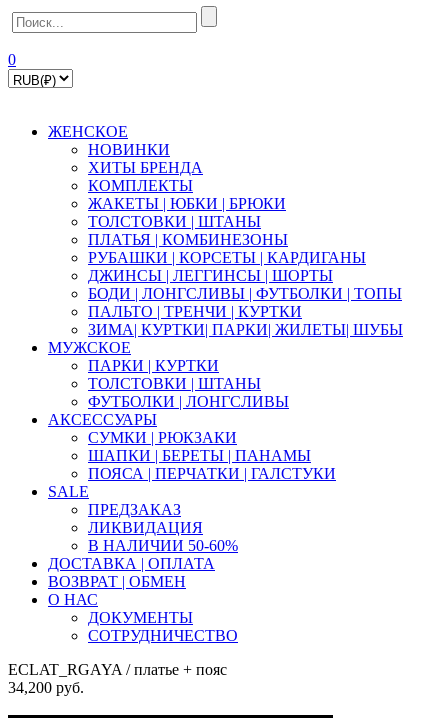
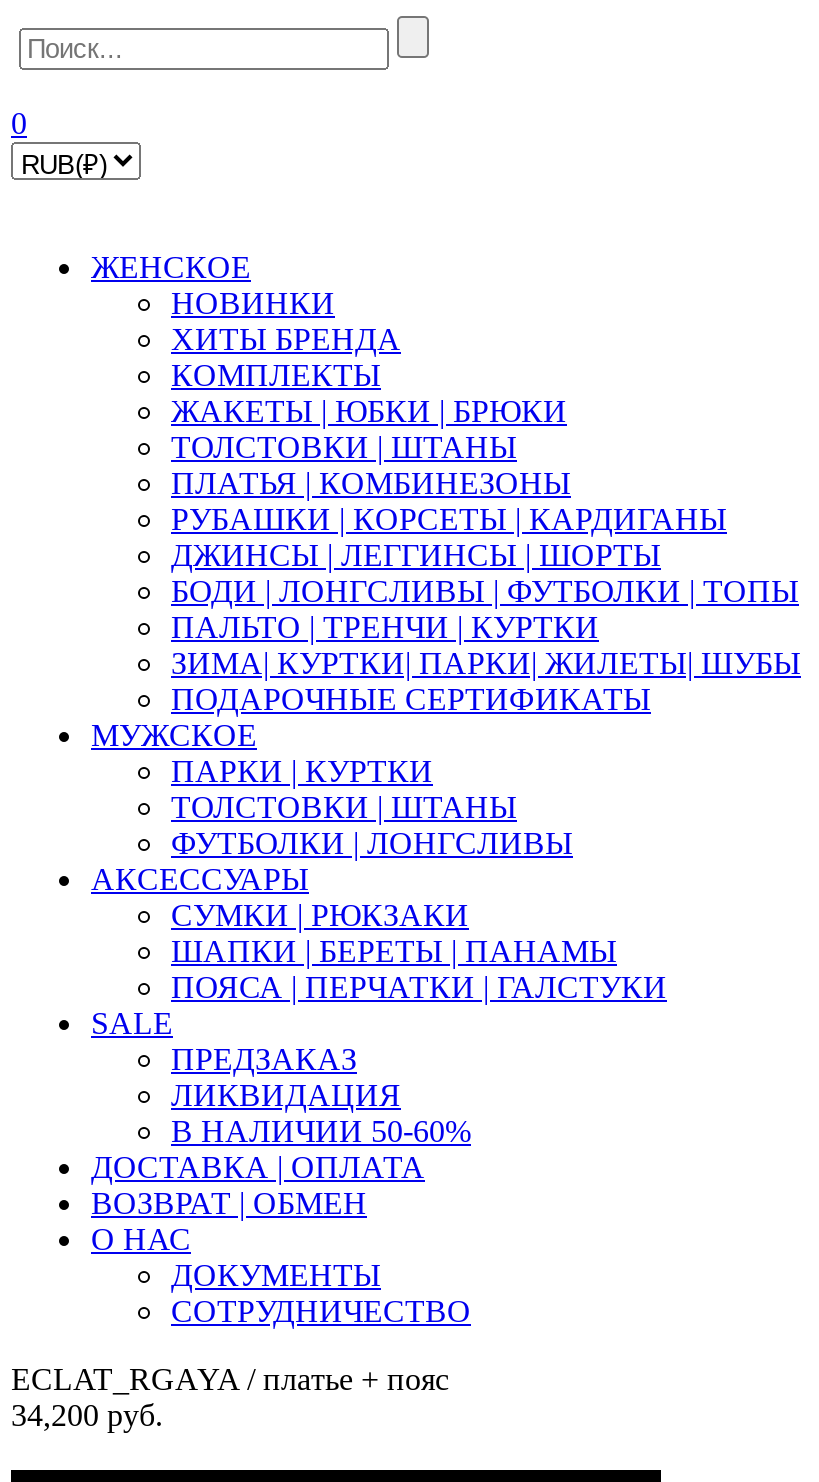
none -> [171,682,651,716] ПОДАРОЧНЫЕ СЕРТИФИКАТЫ

